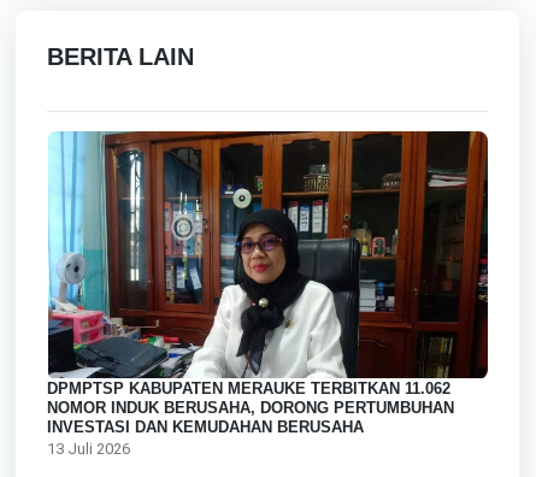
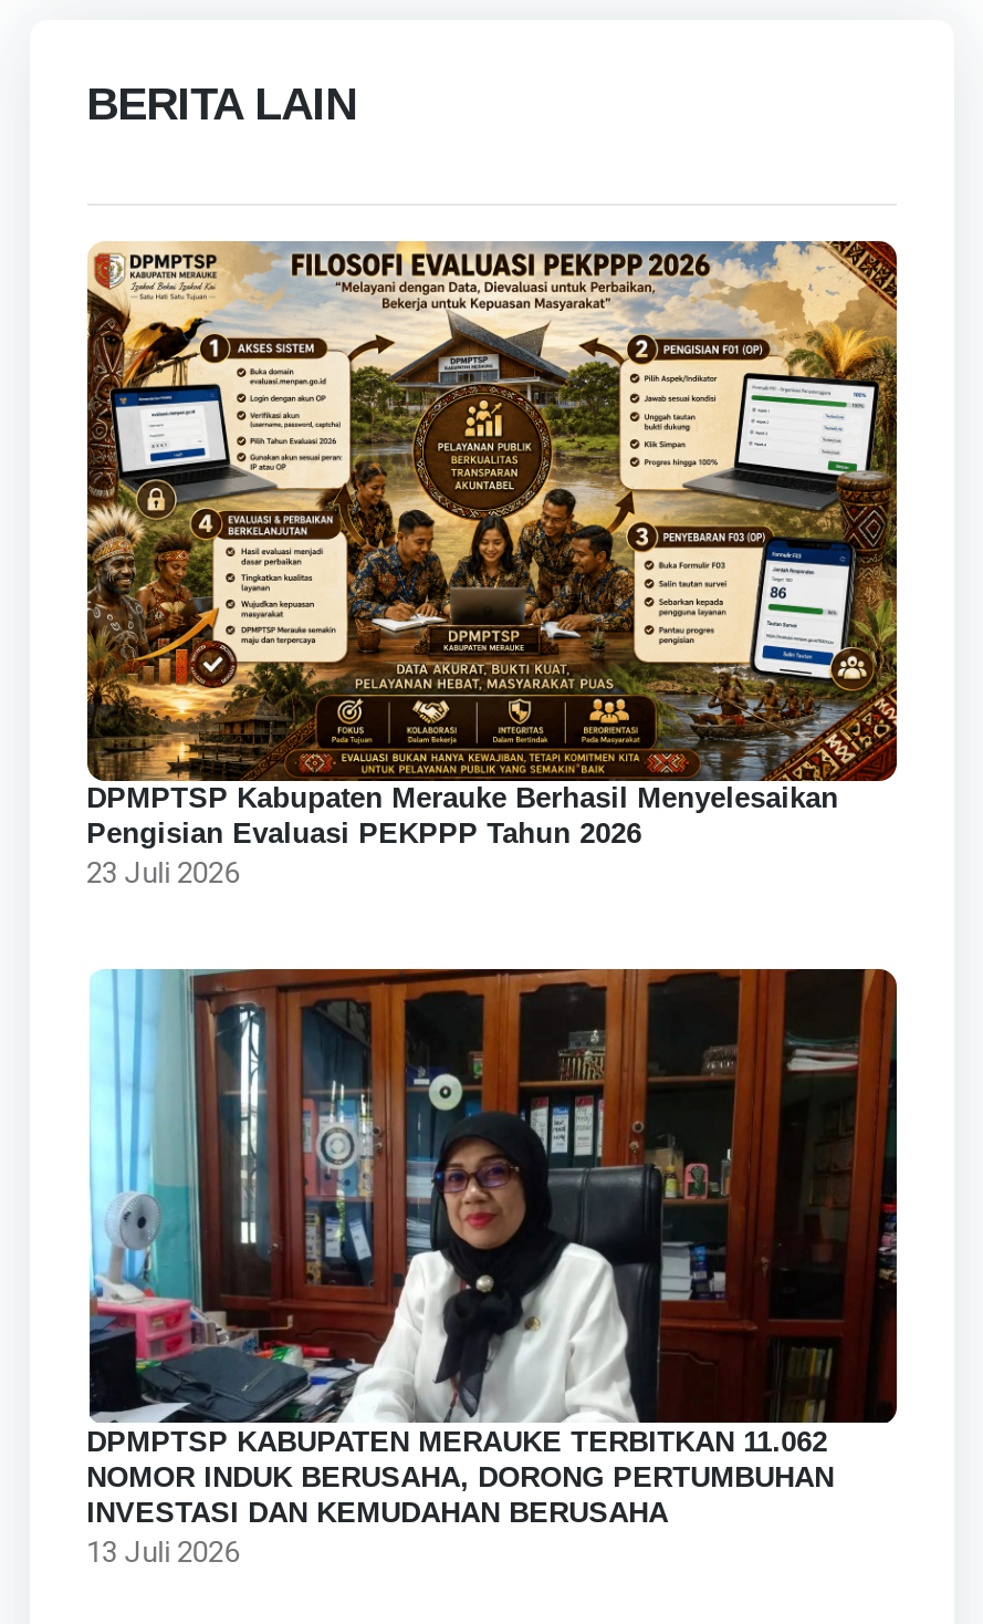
none -> [85,239,899,889] [image] | DPMPTSP Kabupaten Merauke Berhasil Menyelesaikan | Pengisian Evaluasi PEKPPP Tahun 2026 | 23 Juli 2026

